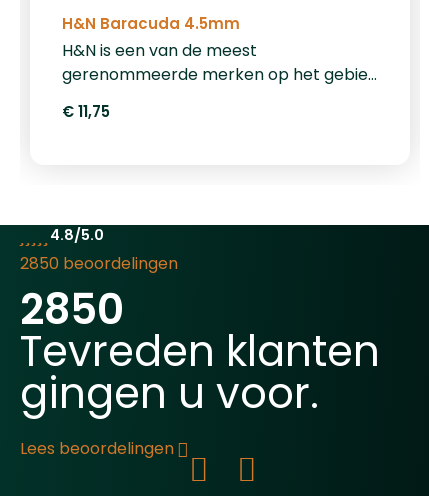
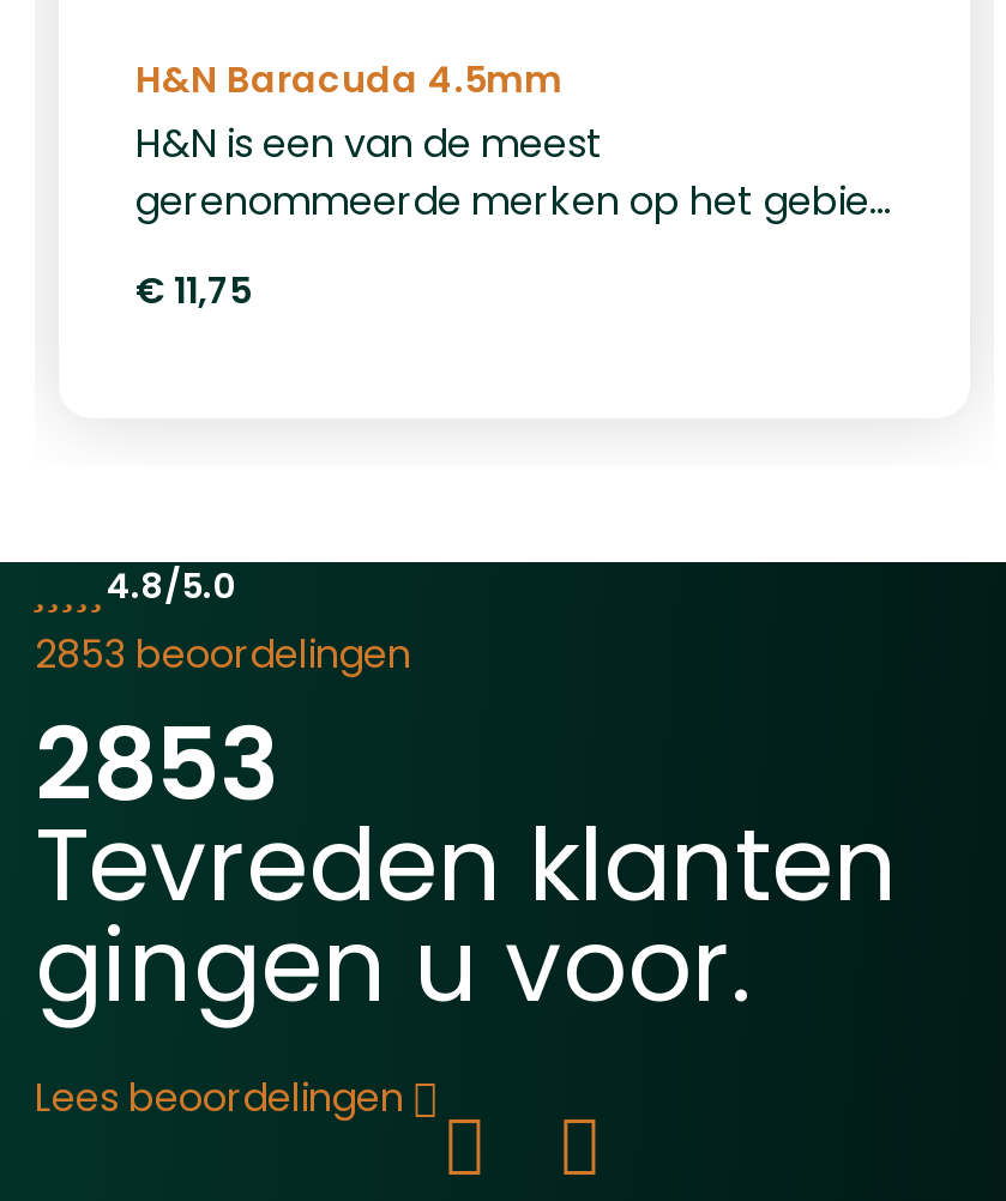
[20,252,178,275] 2850 beoordelingen -> [35,626,411,681] 2853 beoordelingen
[20,280,124,339] 2850 -> [35,693,279,834] 2853

